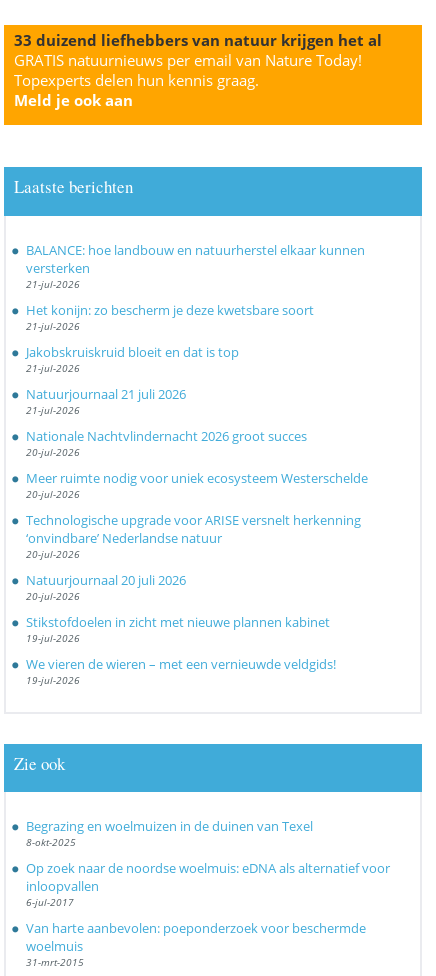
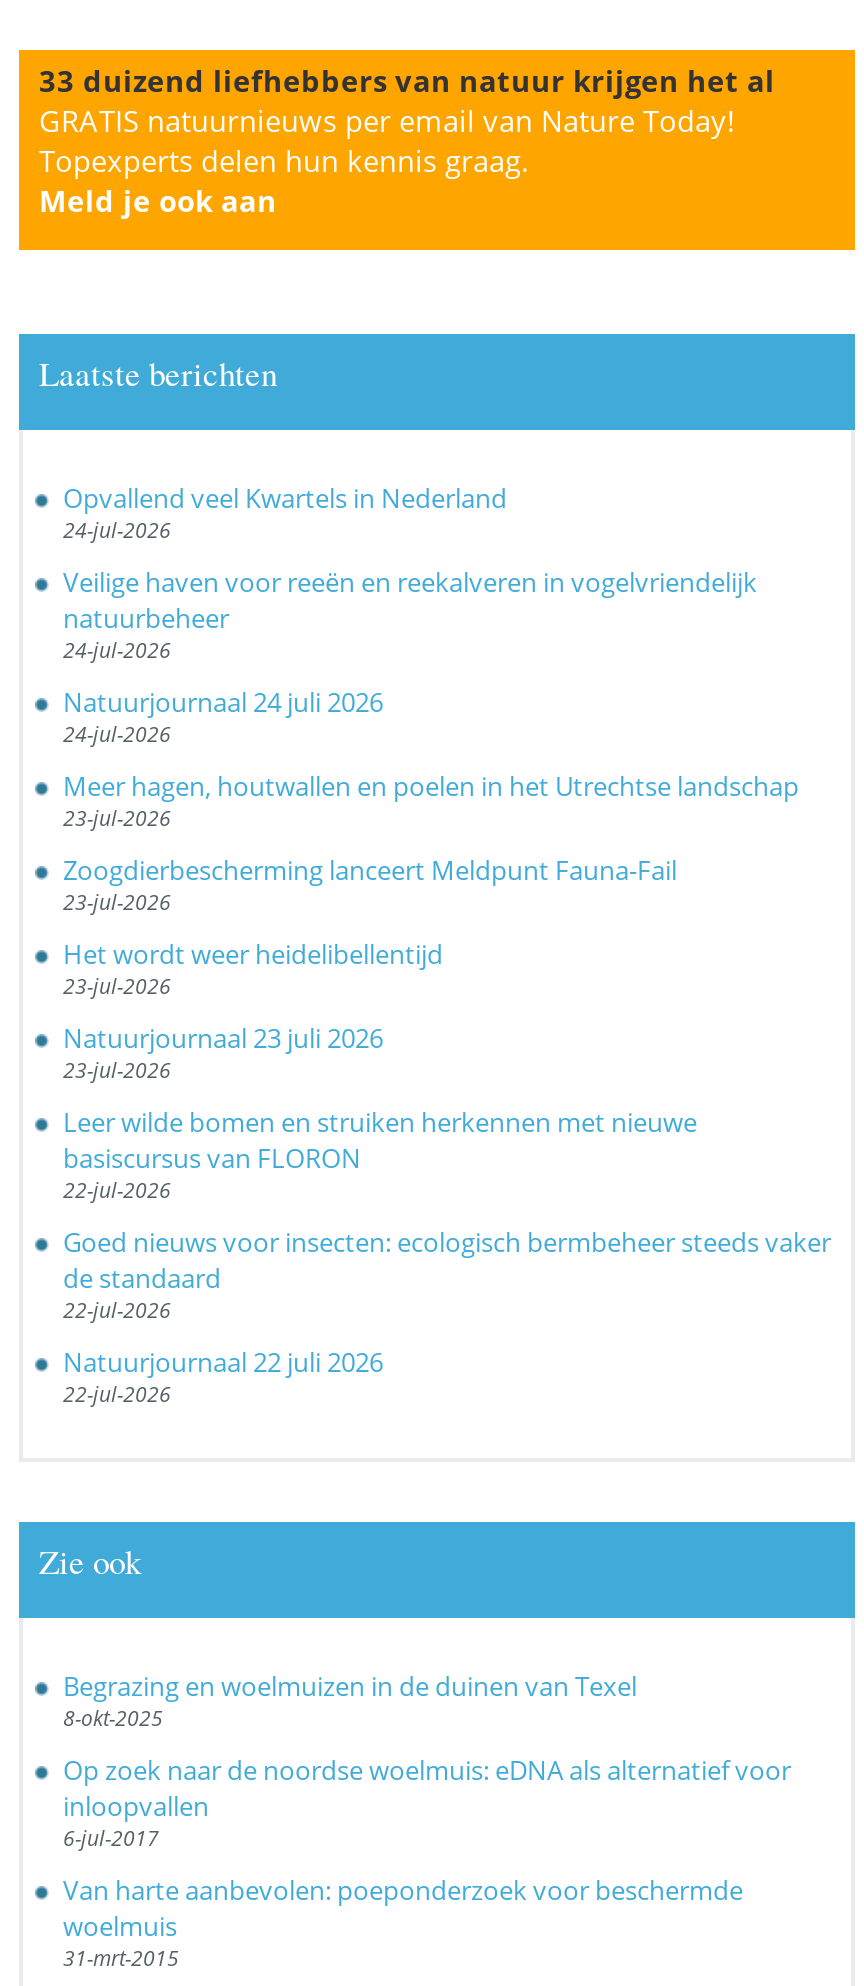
[26,241,365,291] BALANCE: hoe landbouw en natuurherstel elkaar kunnen | versterken | 21-jul-2026 -> [63,480,507,544] Opvallend veel Kwartels in Nederland | 24-jul-2026
[26,301,314,333] Het konijn: zo bescherm je deze kwetsbare soort | 21-jul-2026 -> [63,564,757,664] Veilige haven voor reeën en reekalveren in vogelvriendelijk | natuurbeheer | 24-jul-2026
[26,343,239,375] Jakobskruiskruid bloeit en dat is top | 21-jul-2026 -> [63,684,383,748] Natuurjournaal 24 juli 2026 | 24-jul-2026
[26,385,186,417] Natuurjournaal 21 juli 2026 | 21-jul-2026 -> [63,768,799,832] Meer hagen, houtwallen en poelen in het Utrechtse landschap | 23-jul-2026
[26,427,307,459] Nationale Nachtvlindernacht 2026 groot succes | 20-jul-2026 -> [63,852,677,916] Zoogdierbescherming lanceert Meldpunt Fauna-Fail | 23-jul-2026
[26,469,368,501] Meer ruimte nodig voor uniek ecosysteem Westerschelde | 20-jul-2026 -> [63,936,443,1000] Het wordt weer heidelibellentijd | 23-jul-2026
[26,511,361,561] Technologische upgrade voor ARISE versnelt herkenning | ‘onvindbare’ Nederlandse natuur | 20-jul-2026 -> [63,1020,383,1084] Natuurjournaal 23 juli 2026 | 23-jul-2026
[26,571,186,603] Natuurjournaal 20 juli 2026 | 20-jul-2026 -> [63,1104,697,1204] Leer wilde bomen en struiken herkennen met nieuwe | basiscursus van FLORON | 22-jul-2026
[26,613,330,645] Stikstofdoelen in zicht met nieuwe plannen kabinet | 19-jul-2026 -> [63,1224,831,1324] Goed nieuws voor insecten: ecologisch bermbeheer steeds vaker | de standaard | 22-jul-2026
[26,655,336,687] We vieren de wieren – met een vernieuwde veldgids! | 19-jul-2026 -> [63,1344,383,1408] Natuurjournaal 22 juli 2026 | 22-jul-2026

